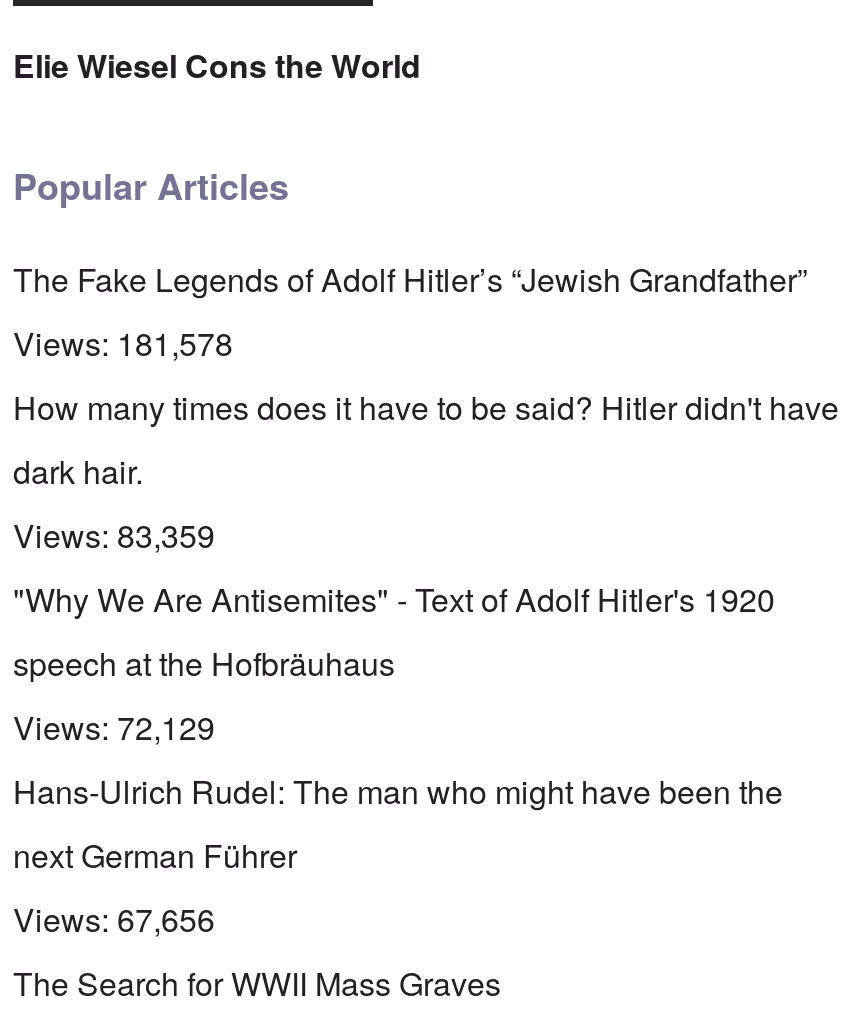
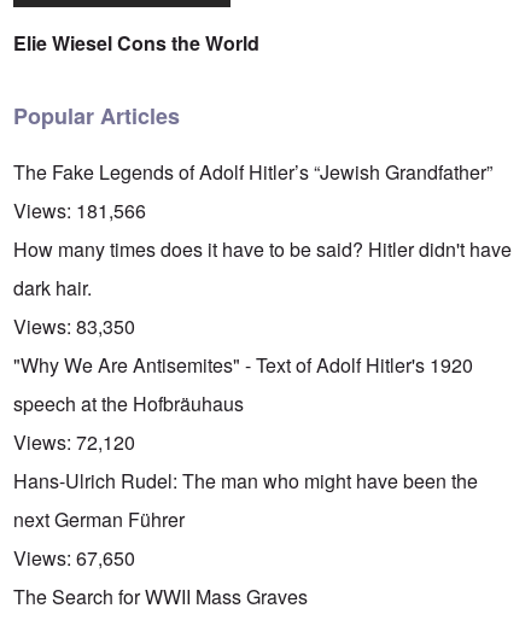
[13,321,233,367] Views: 181,578 -> [13,197,146,225] Views: 181,566
[13,513,215,559] Views: 83,359 -> [13,313,135,341] Views: 83,350
[13,705,215,751] Views: 72,129 -> [13,429,135,456] Views: 72,120
[13,897,215,943] Views: 67,656 -> [13,544,135,572] Views: 67,650

